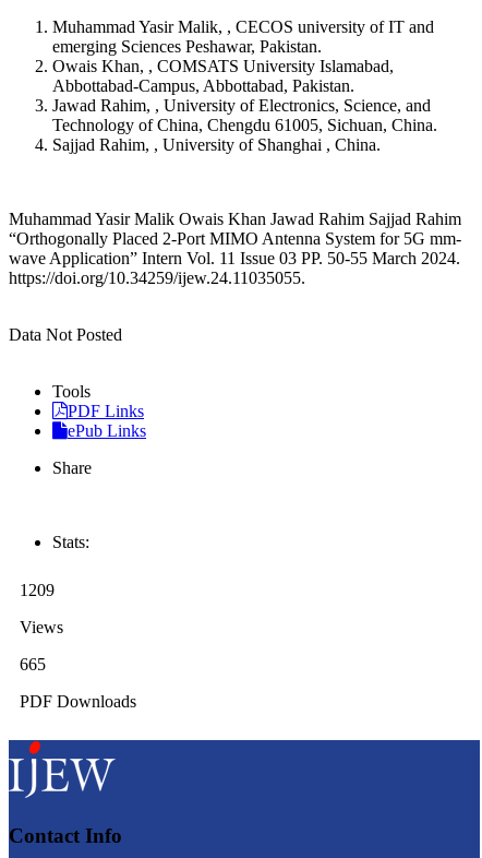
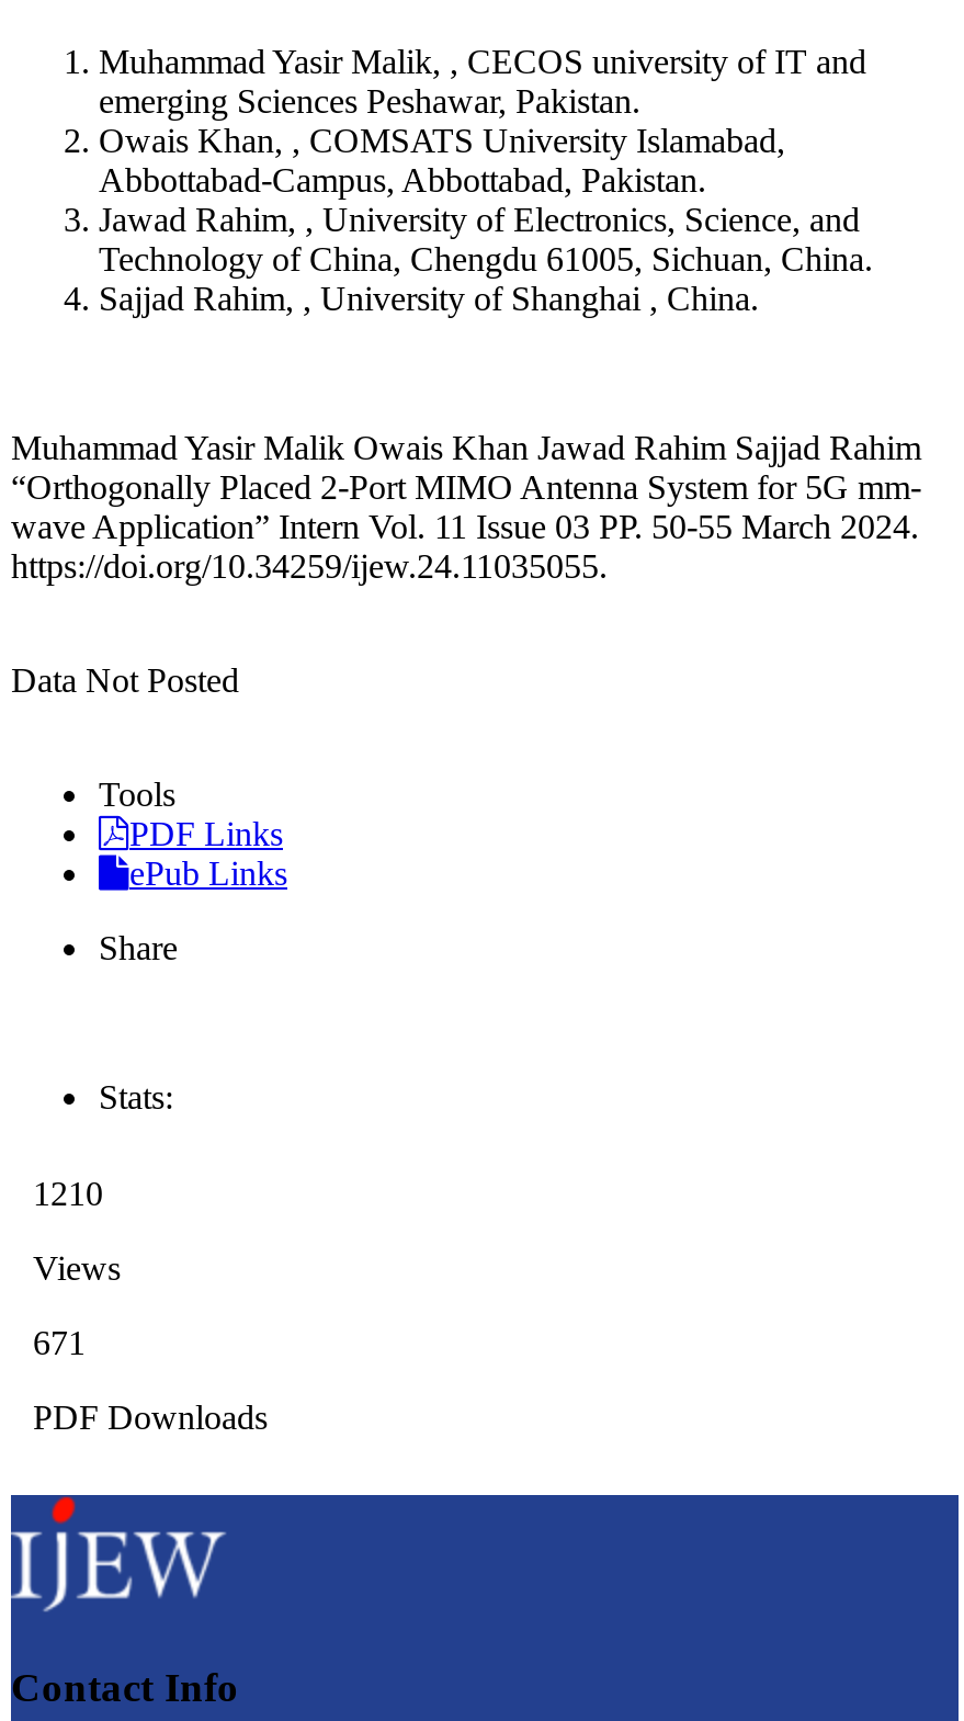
[20,581,55,600] 1209 -> [33,1175,103,1213] 1210
[20,655,46,674] 665 -> [33,1325,86,1362] 671

